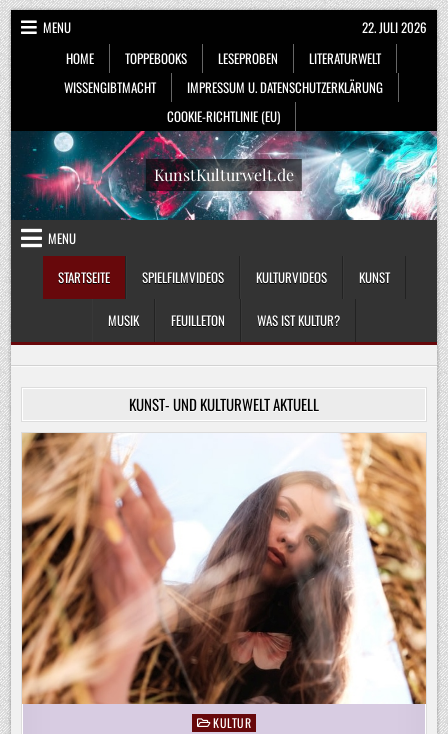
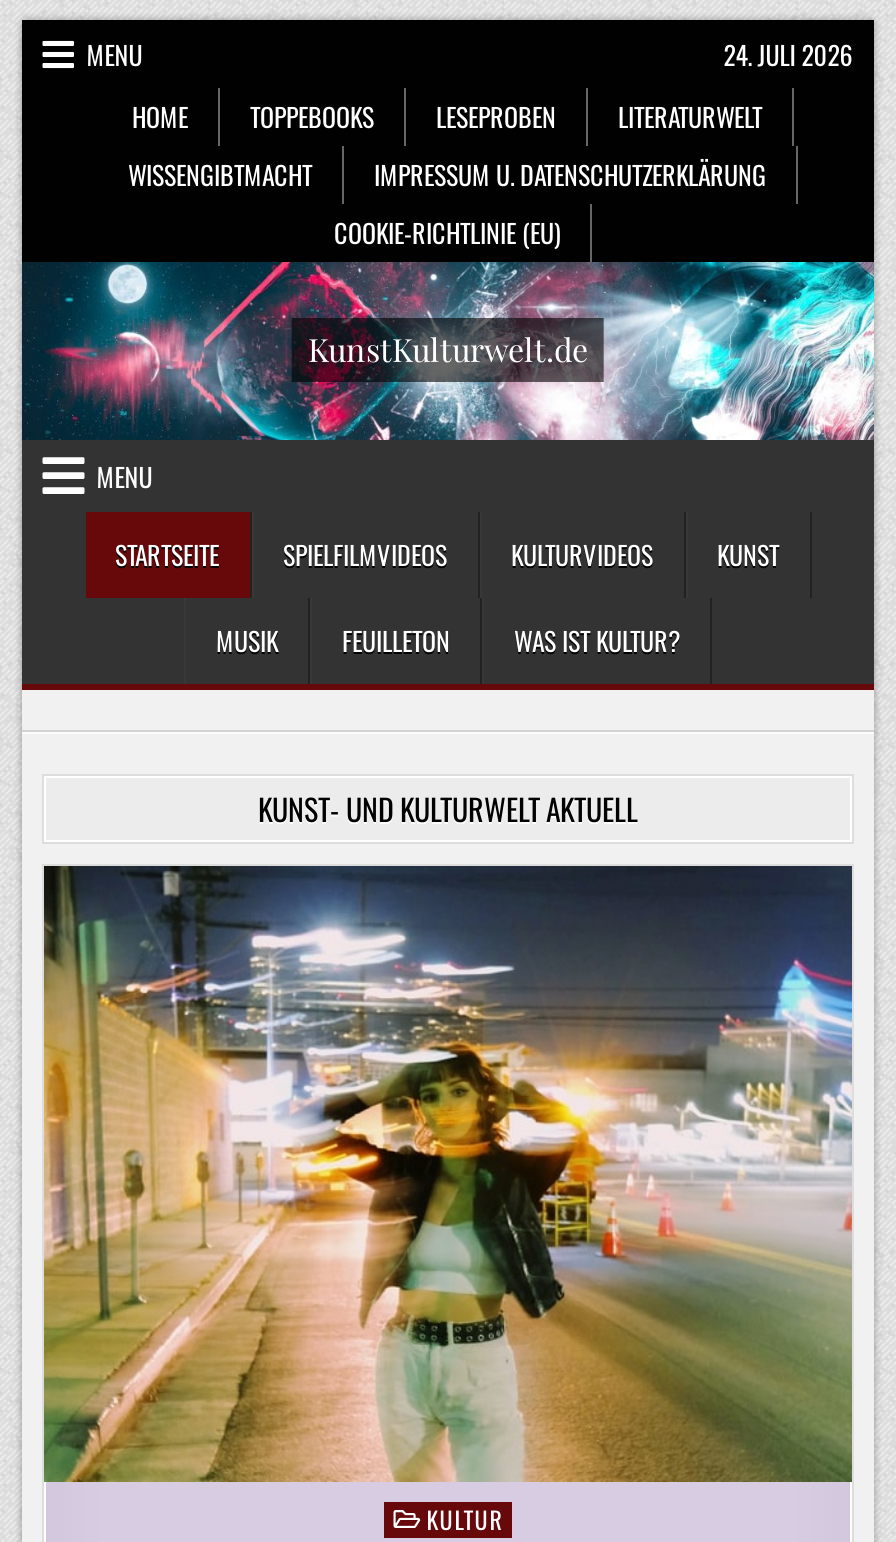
[362,17,427,37] 22. JULI 2026 -> [724,34,854,74] 24. JULI 2026
[21,432,427,705] [image] -> [42,864,854,1484] [image]

